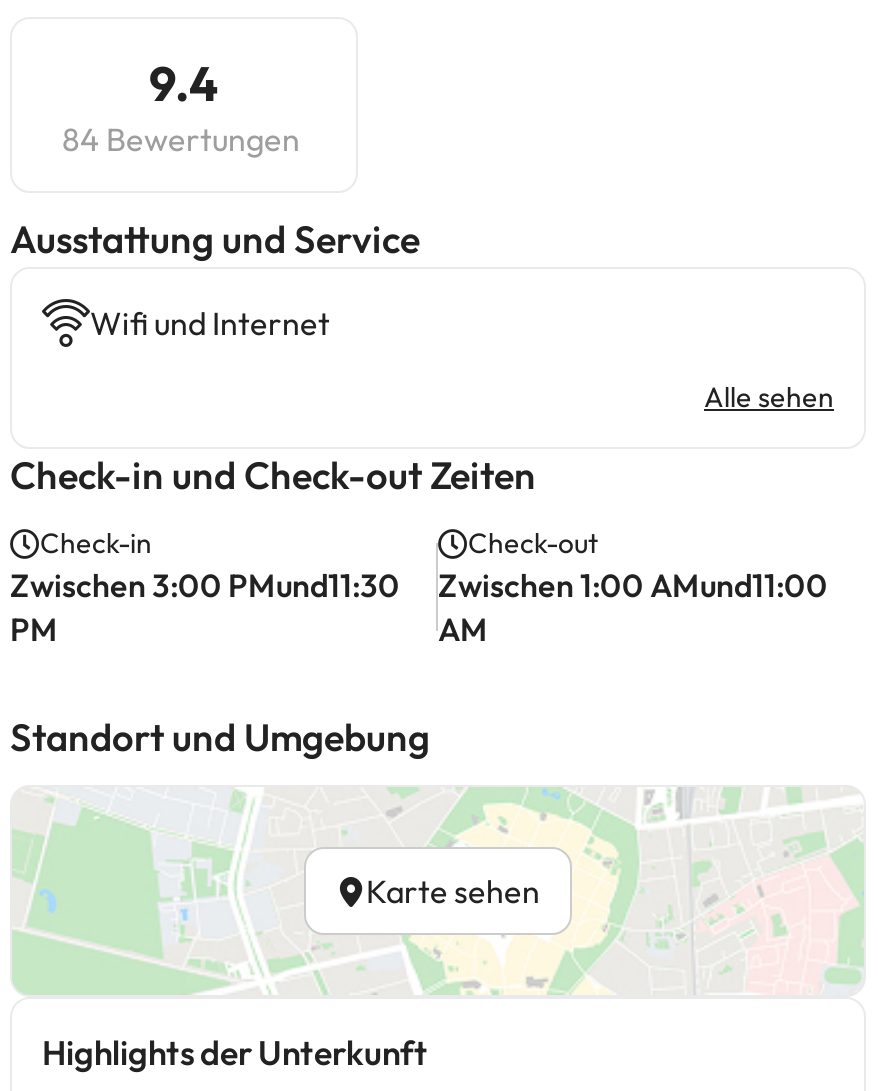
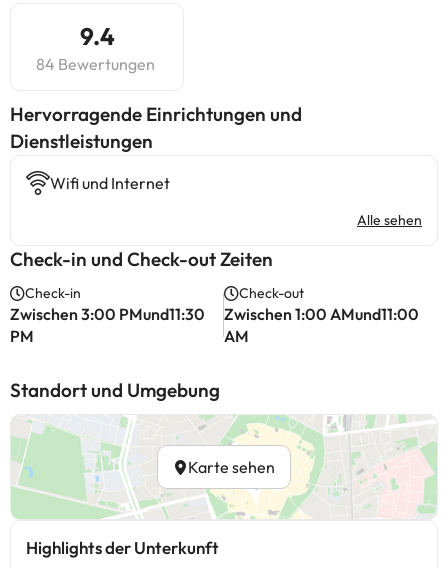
[10,215,420,263] Ausstattung und Service -> [10,102,302,153] Hervorragende Einrichtungen und | Dienstleistungen

